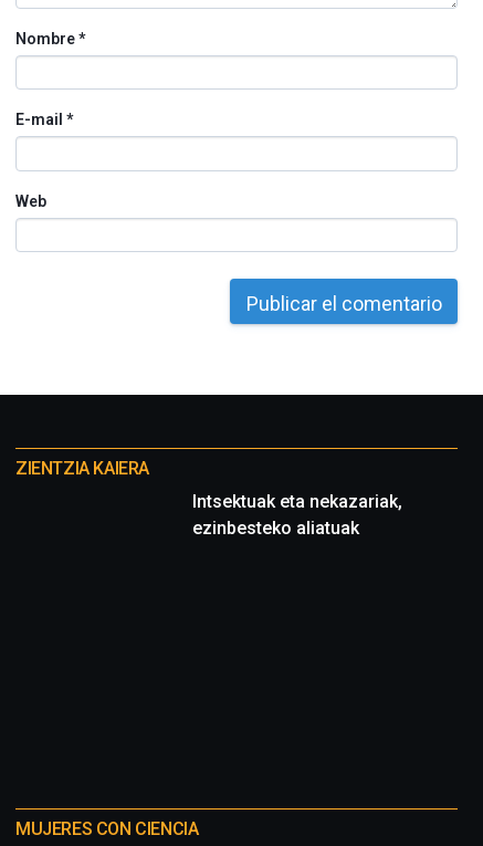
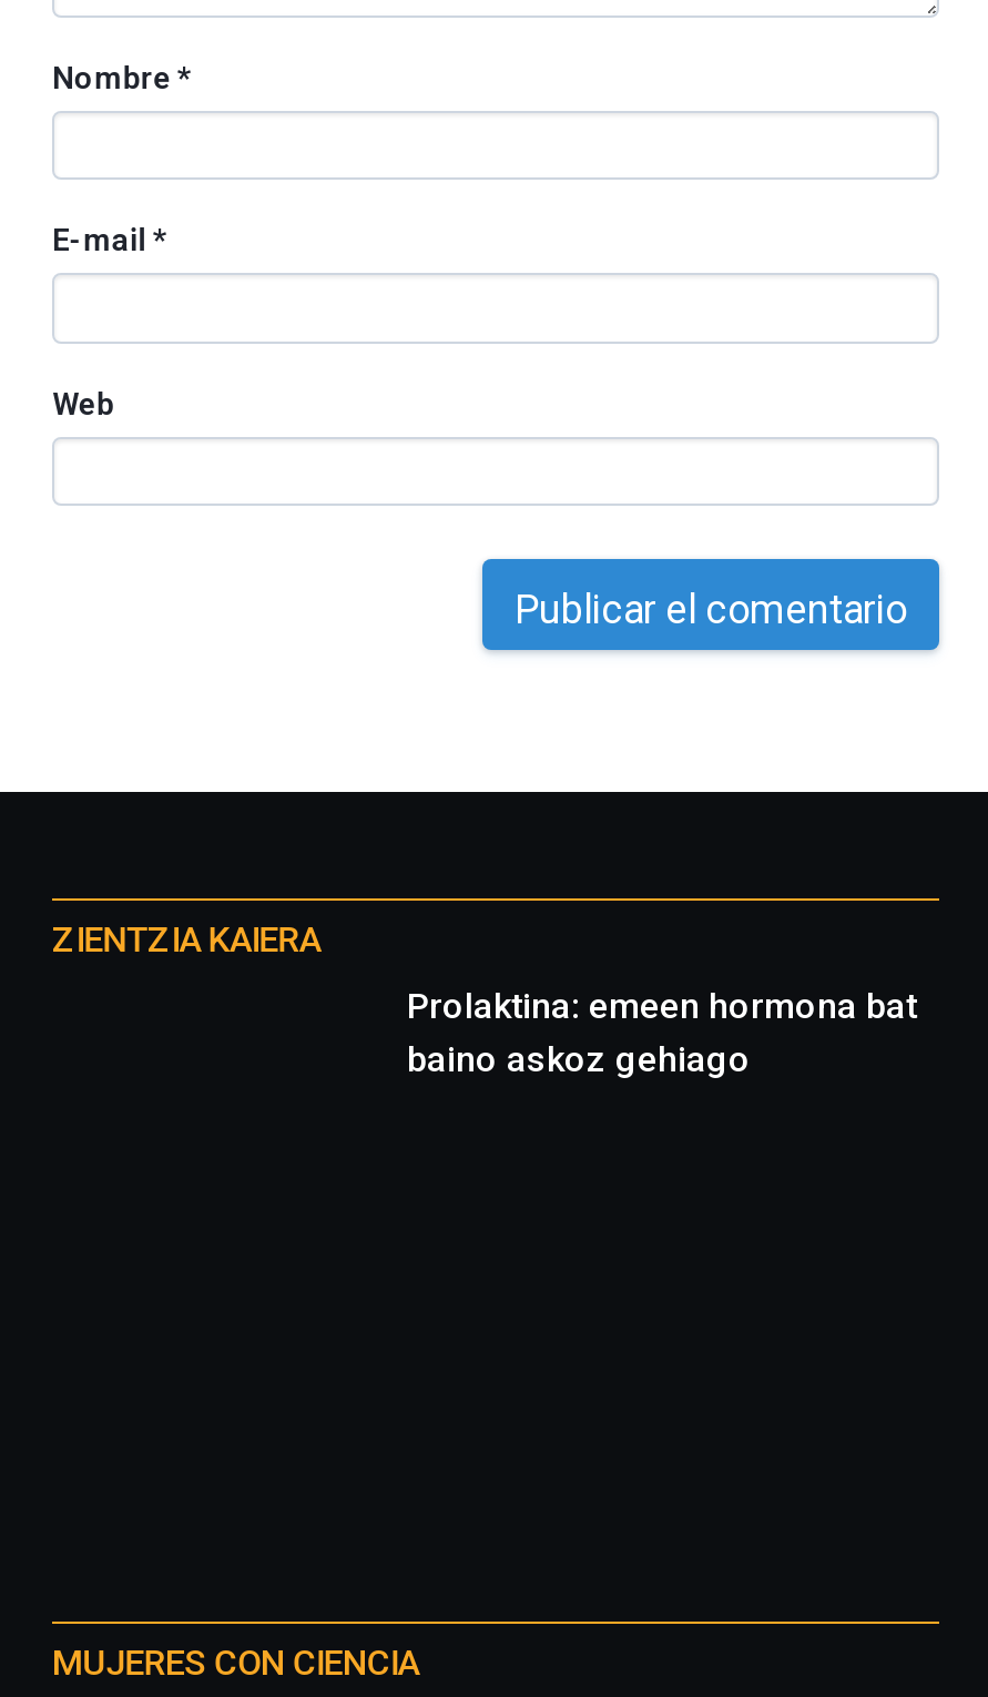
[192,490,402,538] Intsektuak eta nekazariak, | ezinbesteko aliatuak -> [407,984,917,1079] Prolaktina: emeen hormona bat | baino askoz gehiago

